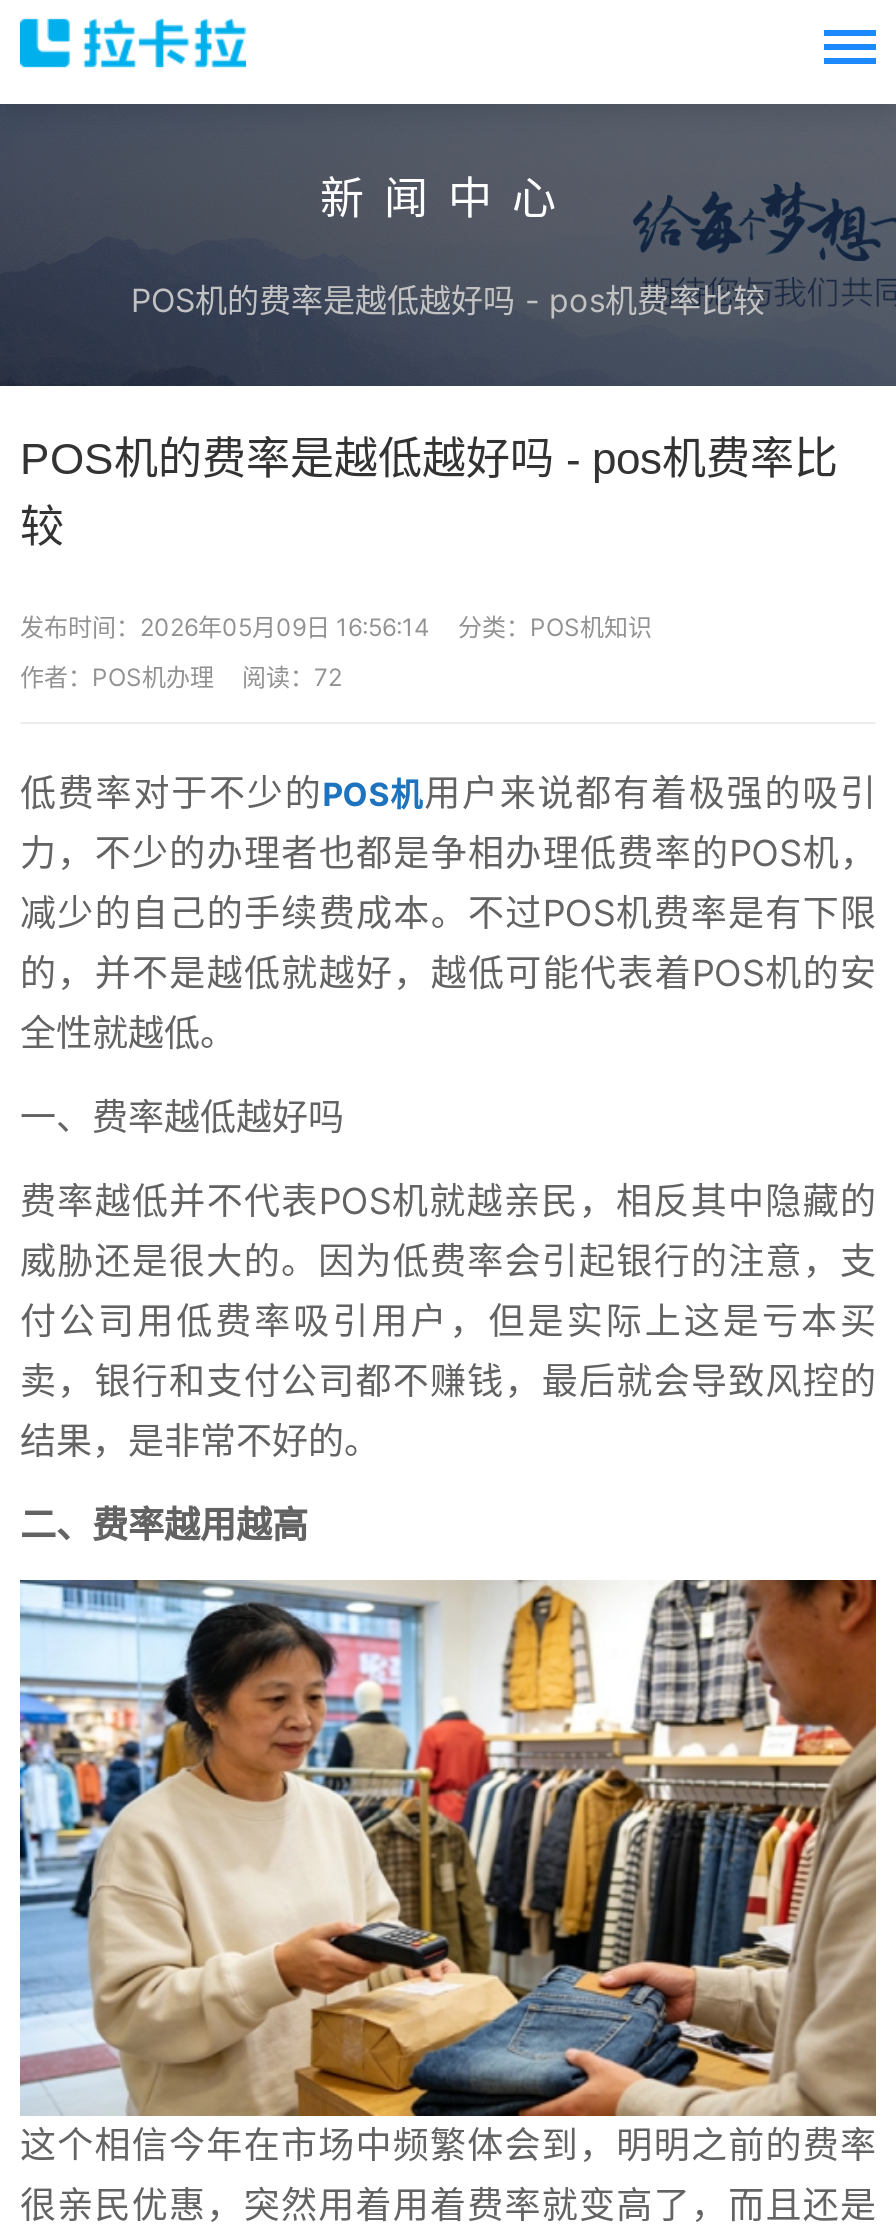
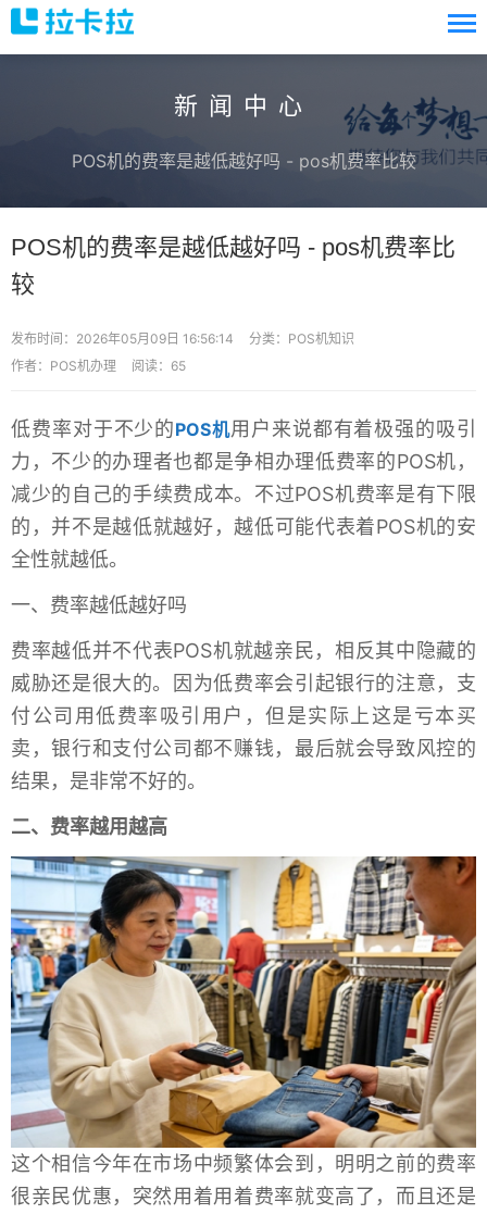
[20,662,342,692] 作者：POS机办理 阅读：72 -> [11,358,186,374] 作者：POS机办理 阅读：65

